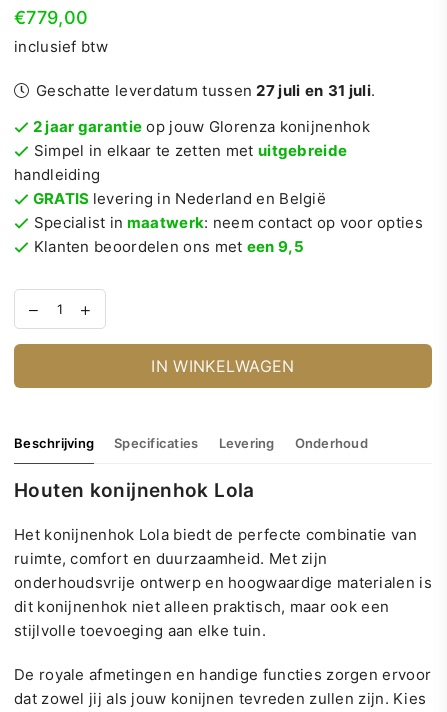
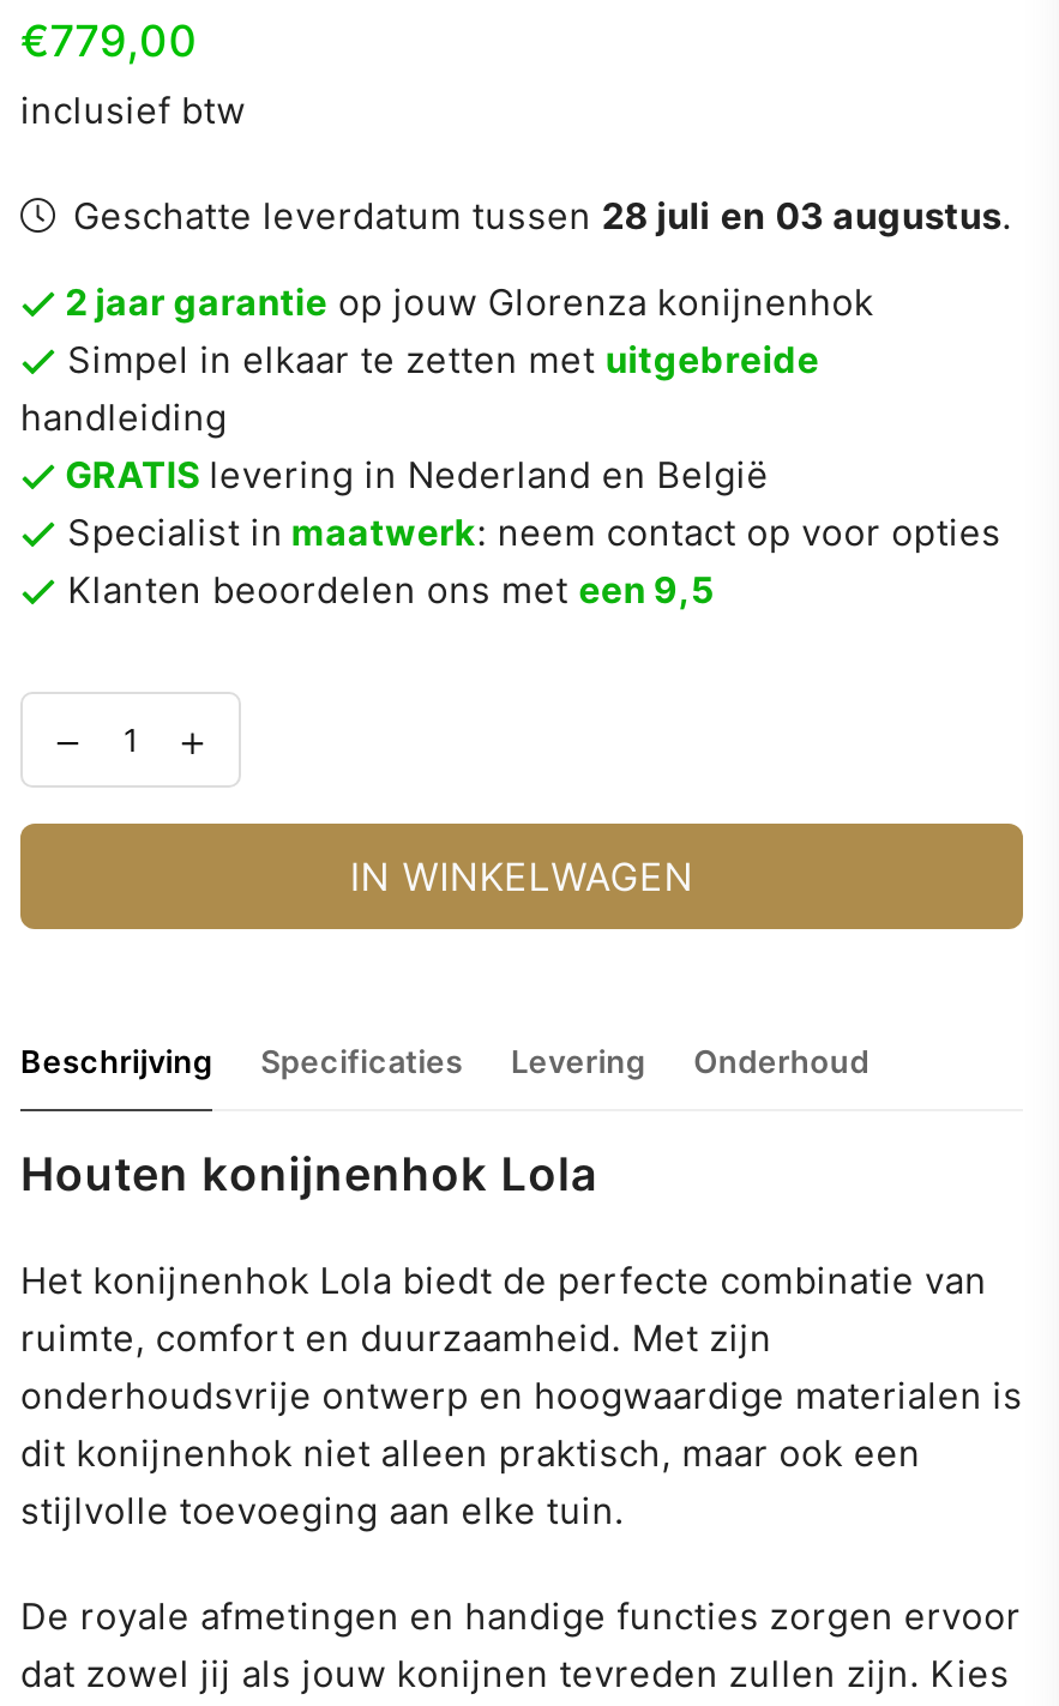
[36,81,375,100] Geschatte leverdatum tussen 27 juli en 31 juli. -> [73,193,1012,239] Geschatte leverdatum tussen 28 juli en 03 augustus.

